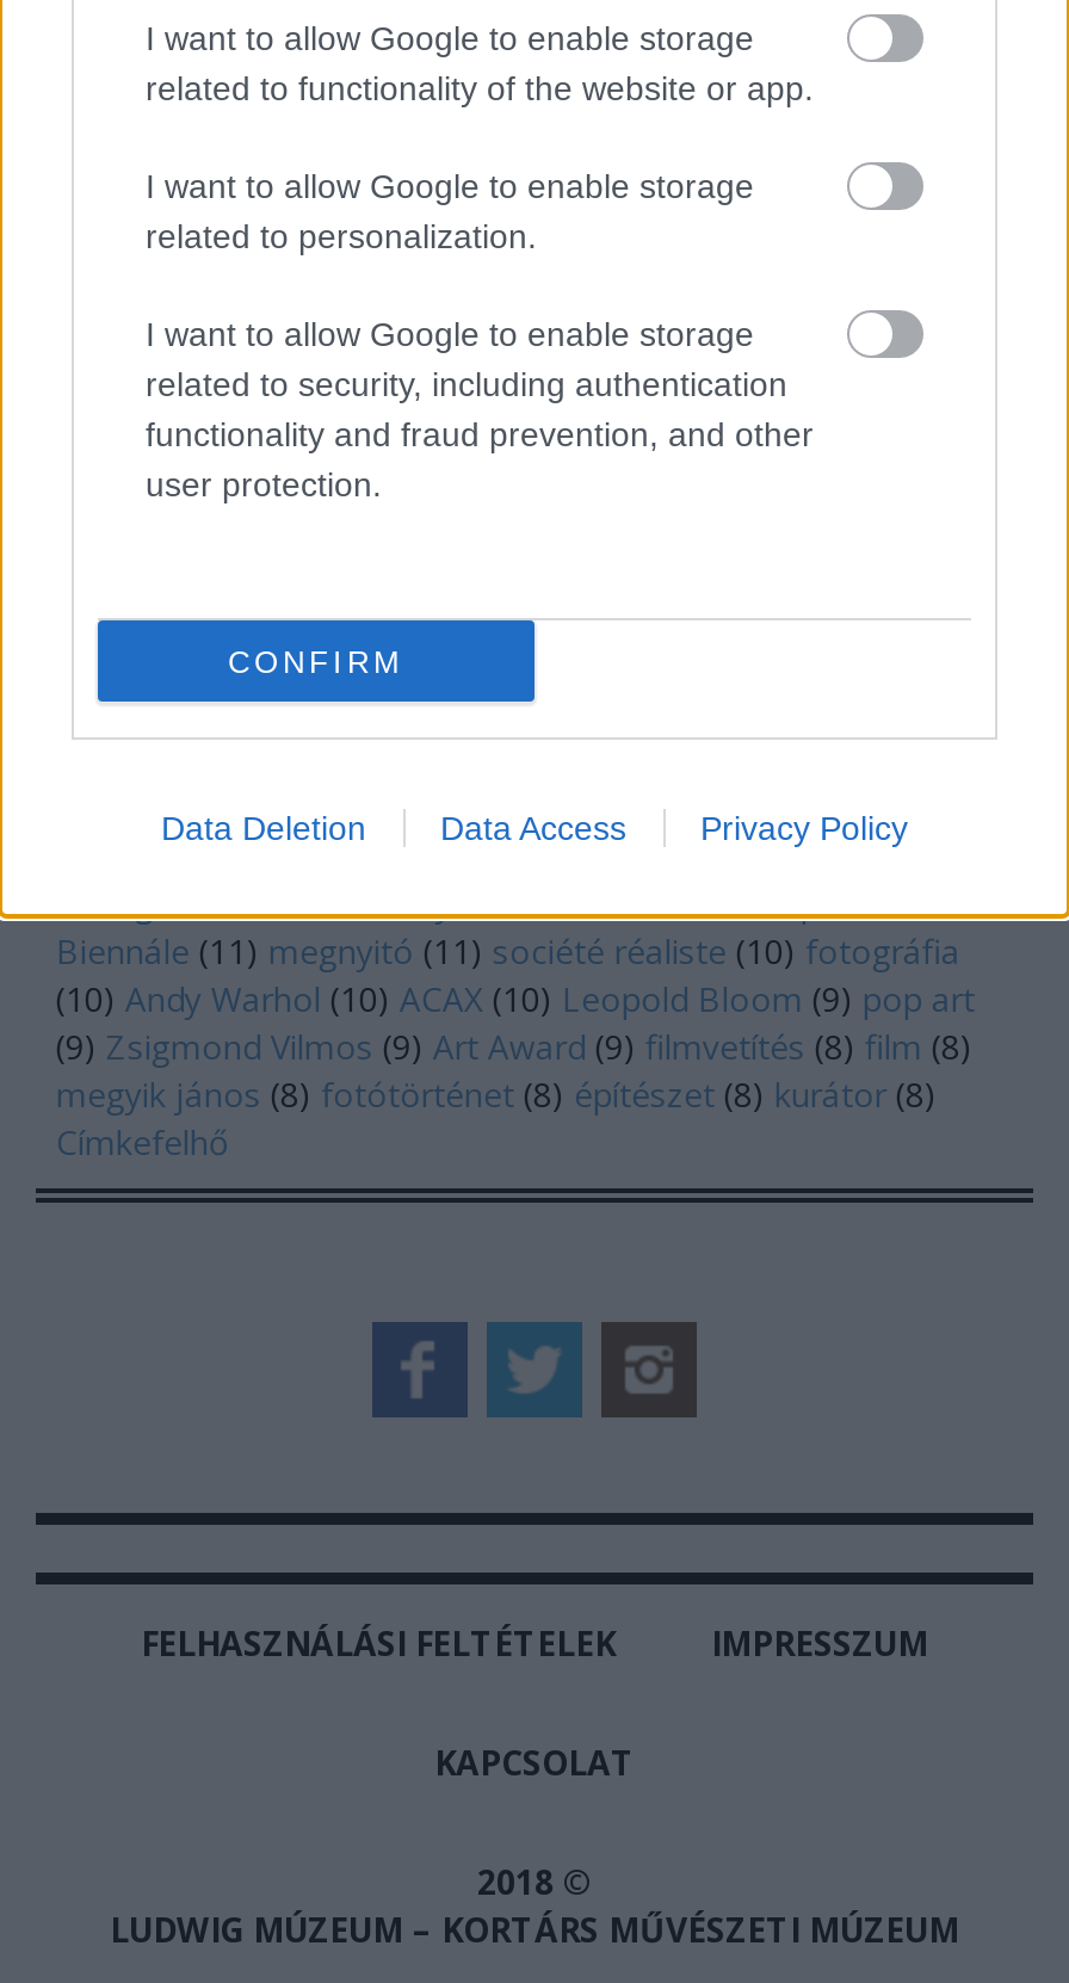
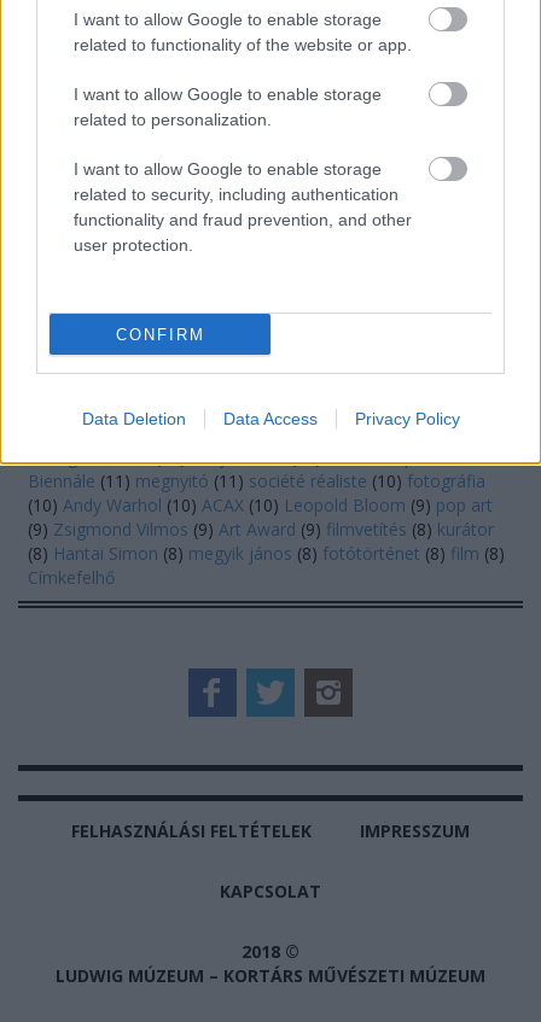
[56,1024,972,1117] (9) Zsigmond Vilmos (9) Art Award (9) filmvetítés (8) film (8) | megyik jános (8) fotótörténet (8) építészet (8) kurátor (8) -> [28,518,505,565] (9) Zsigmond Vilmos (9) Art Award (9) filmvetítés (8) kurátor | (8) Hantai Simon (8) megyik jános (8) fotótörténet (8) film (8)

